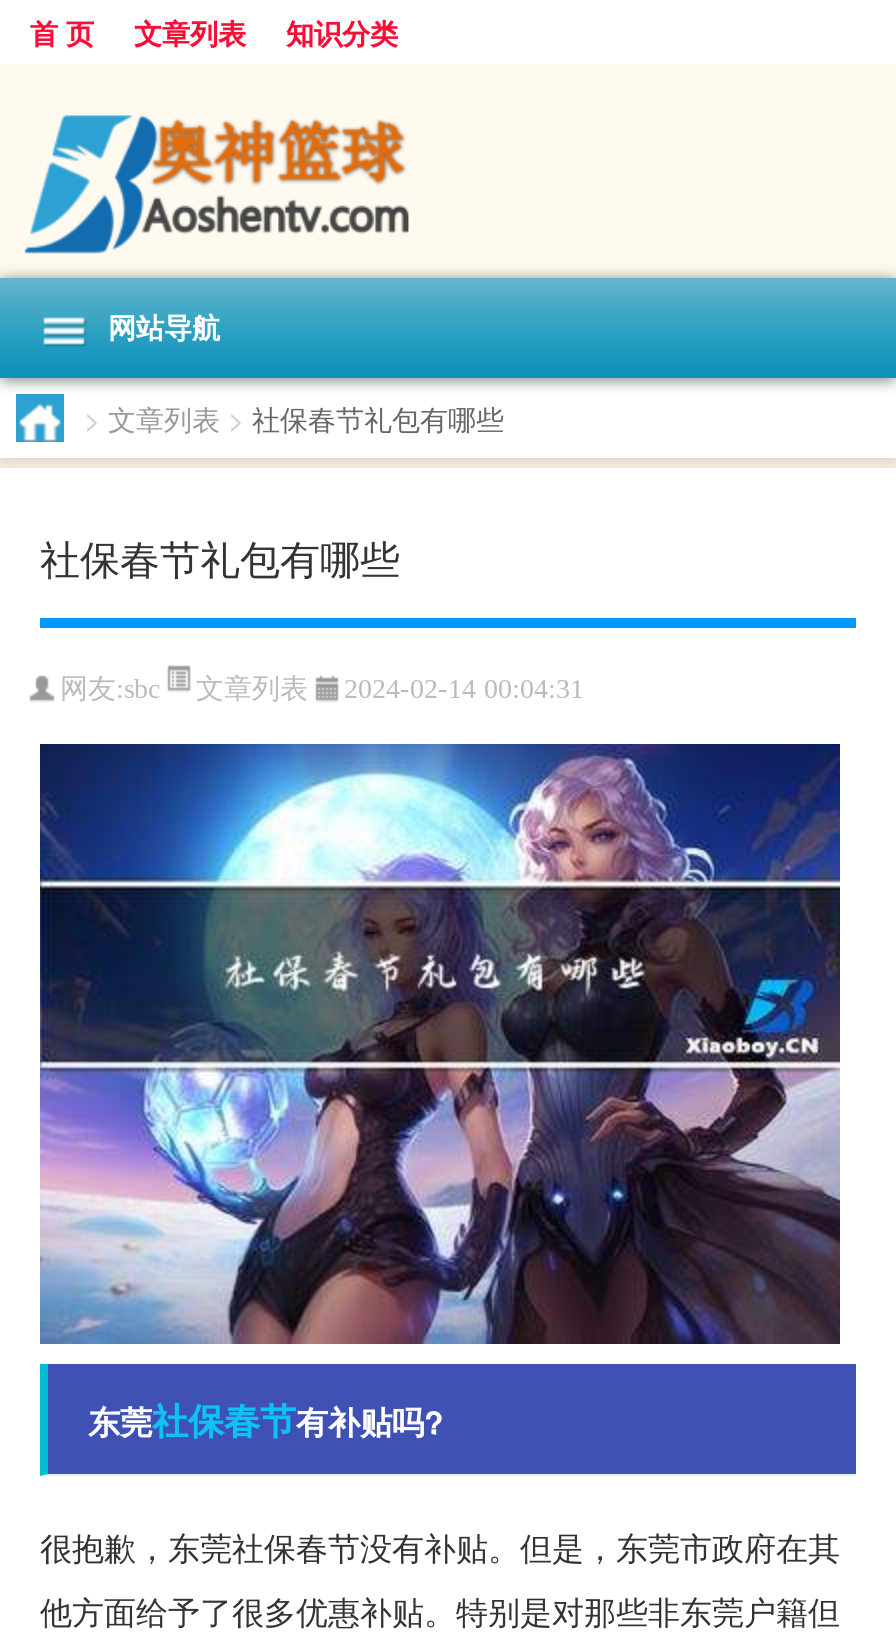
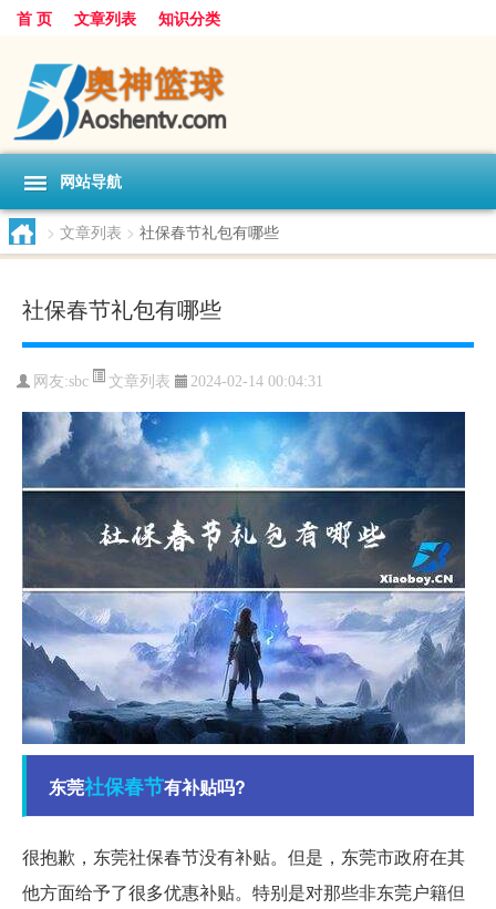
[40,742,842,1346] [image] -> [21,411,466,745] [image]

